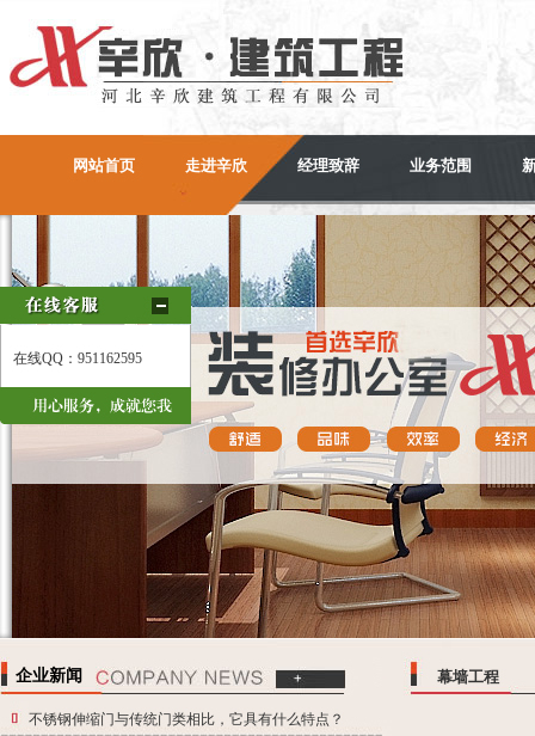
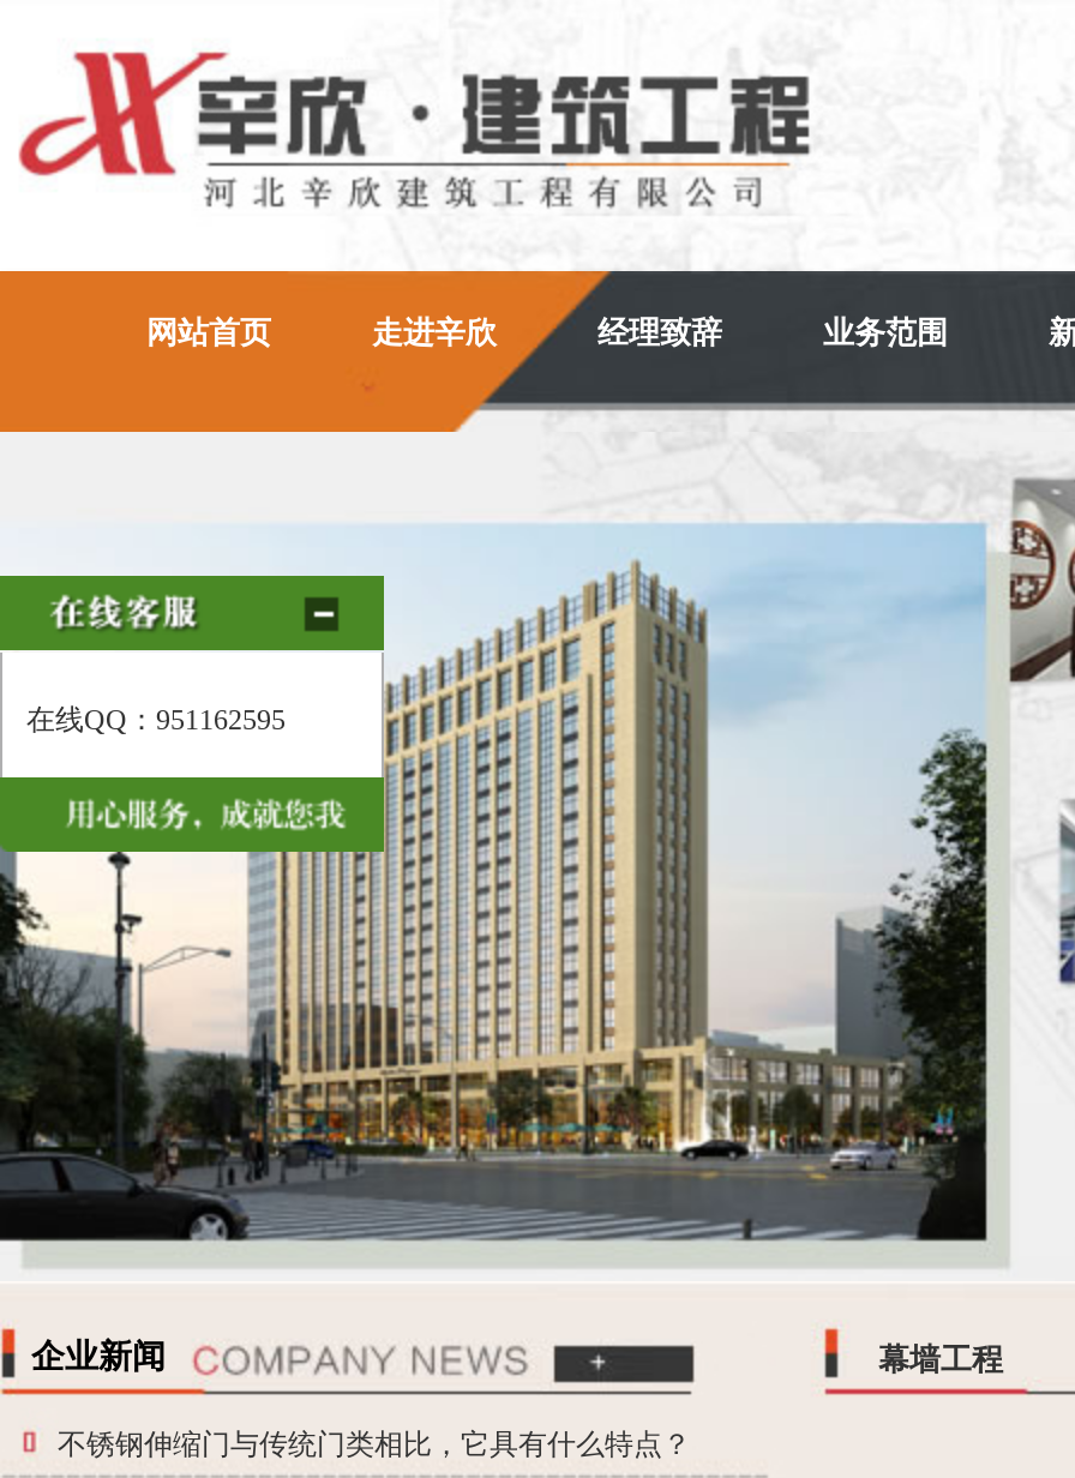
[4,214,531,639] [image] -> [7,429,1068,1281] [image]

